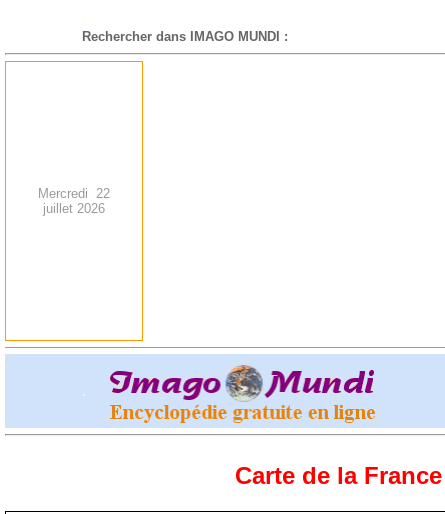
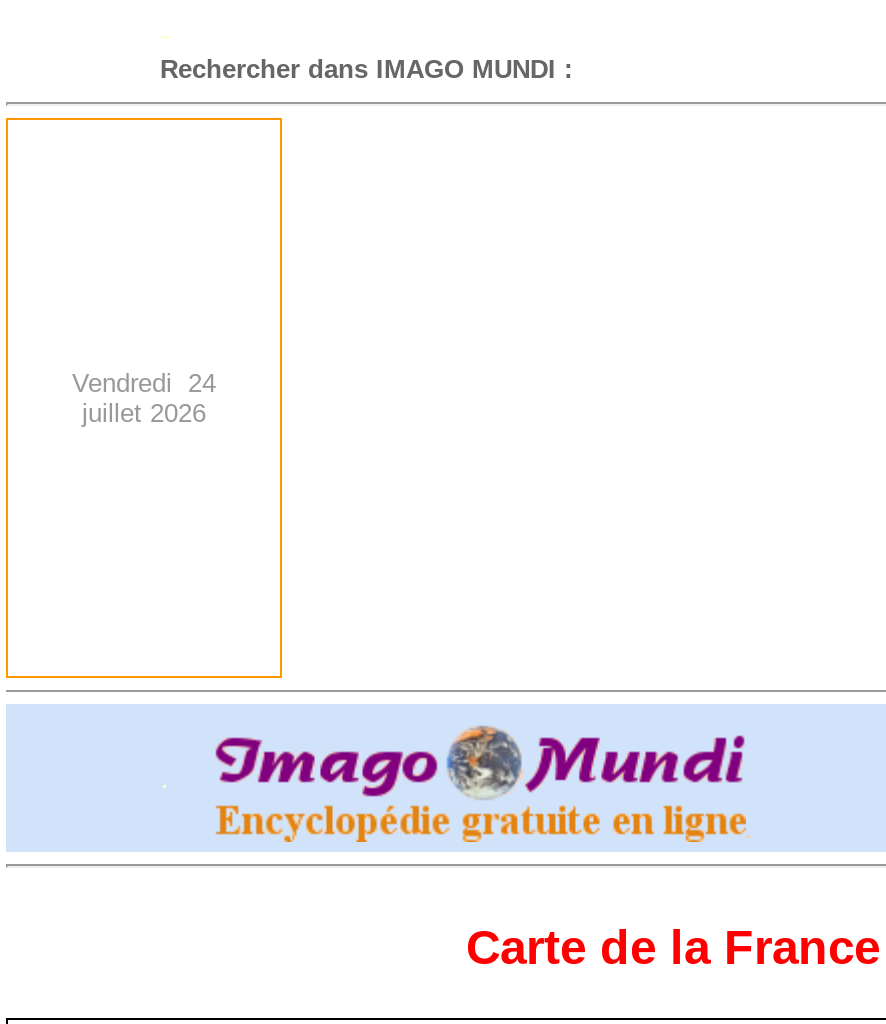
[38,186,110,201] Mercredi 22 -> [72,368,216,398] Vendredi 24

